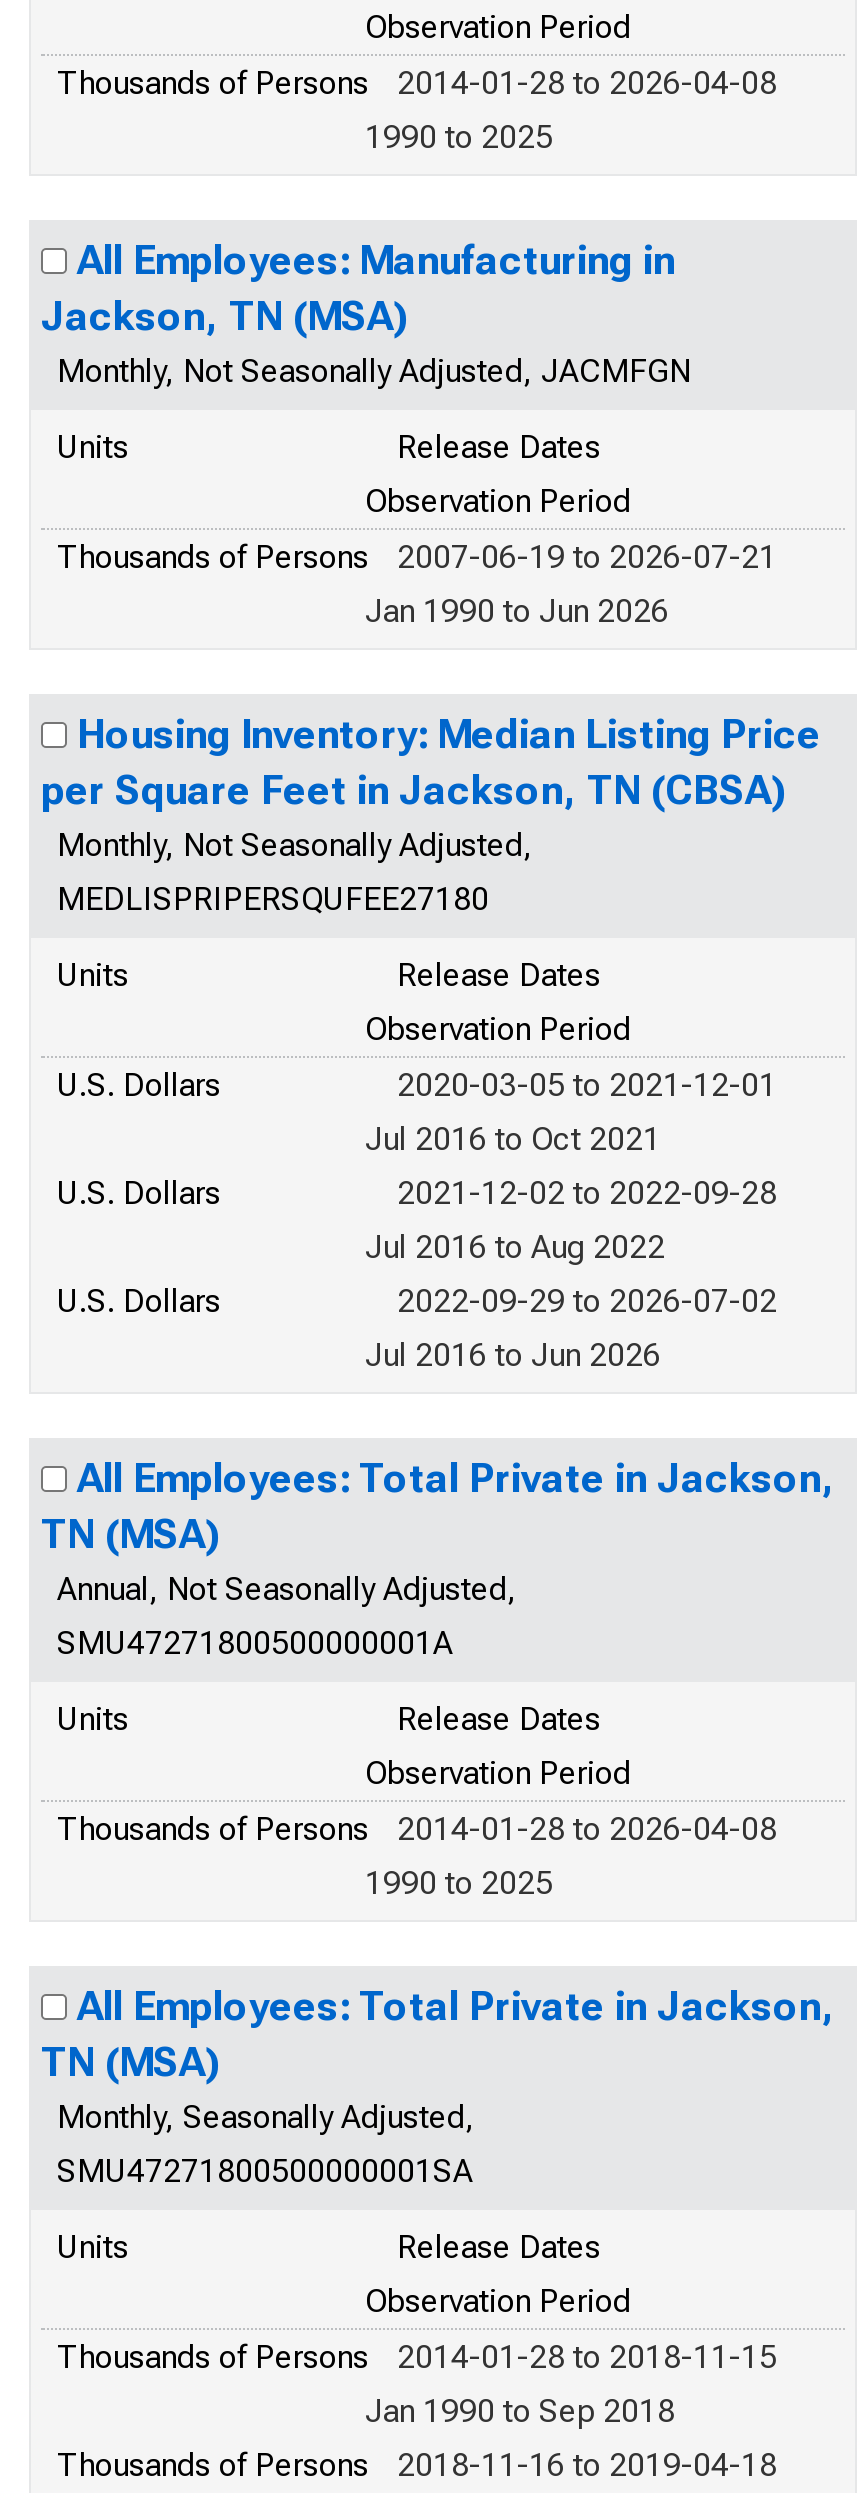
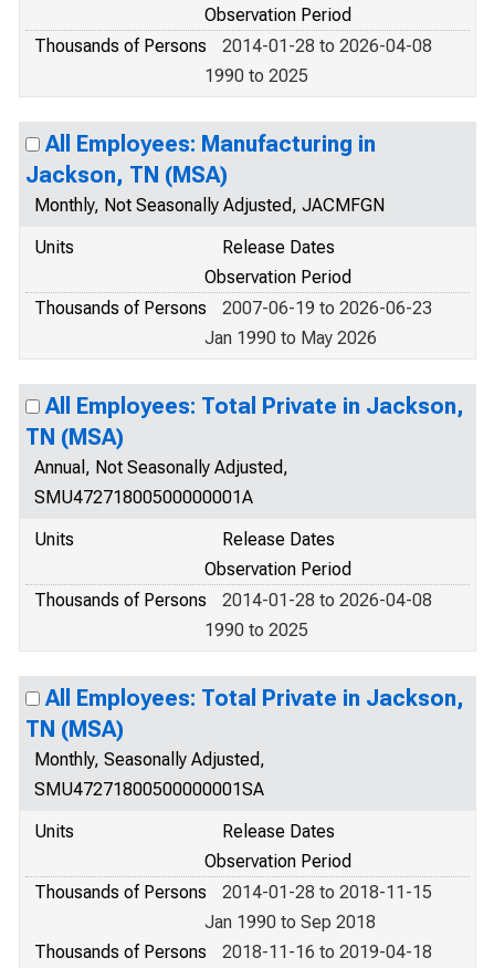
[41,538,821,1374] 2007-06-19 to 2026-07-21 | Jan 1990 to Jun 2026 | Housing Inventory: Median Listing Price | per Square Feet in Jackson, TN (CBSA) | Monthly, Not Seasonally Adjusted, | MEDLISPRIPERSQUFEE27180 | Units | Release Dates | Observation Period | U.S. Dollars | 2020-03-05 to 2021-12-01 | Jul 2016 to Oct 2021 | U.S. Dollars | 2021-12-02 to 2022-09-28 | Jul 2016 to Aug 2022 | U.S. Dollars | 2022-09-29 to 2026-07-02 | Jul 2016 to Jun 2026 -> [204,298,432,348] 2007-06-19 to 2026-06-23 | Jan 1990 to May 2026

